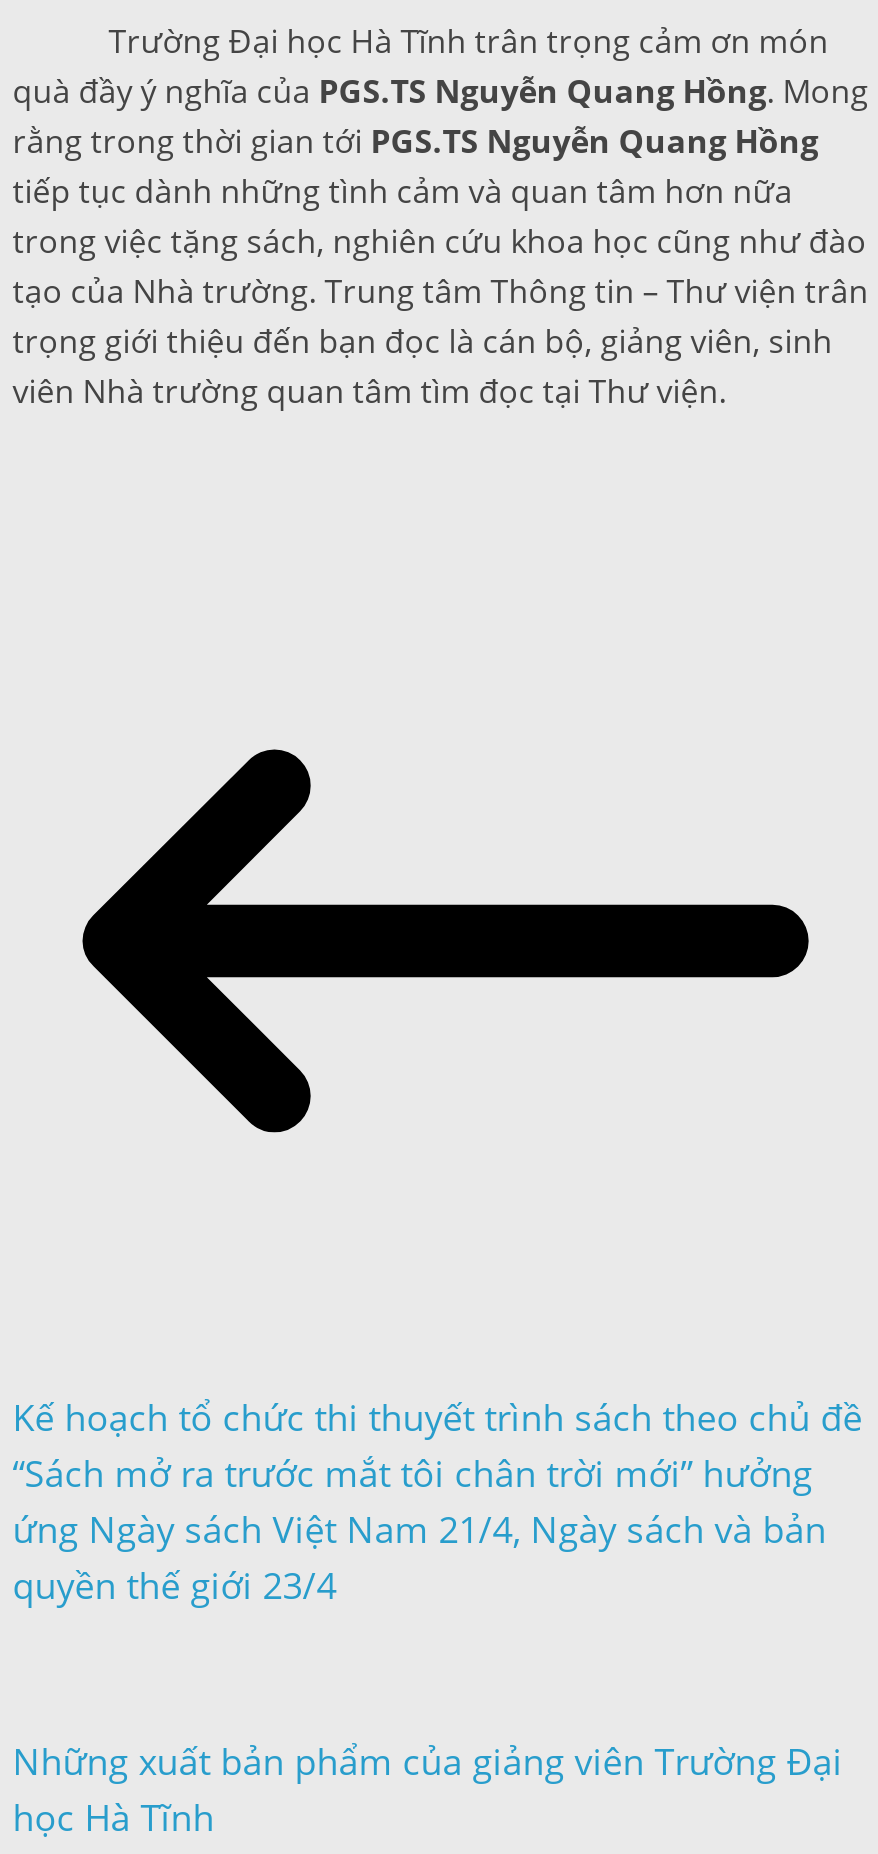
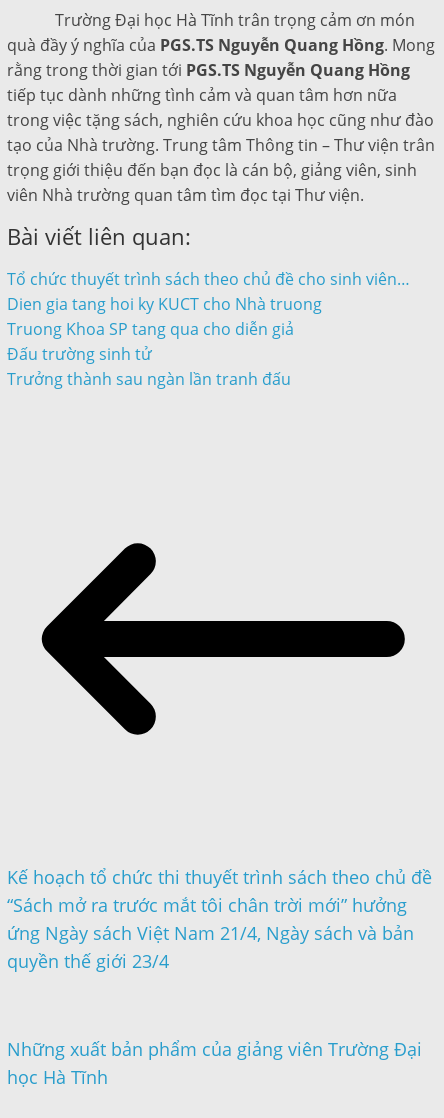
none -> [7,221,410,390] Bài viết liên quan: | Tổ chức thuyết trình sách theo chủ đề cho sinh viên… | Dien gia tang hoi ky KUCT cho Nhà truong | Truong Khoa SP tang qua cho diễn giả | Đấu trường sinh tử | Trưởng thành sau ngàn lần tranh đấu

